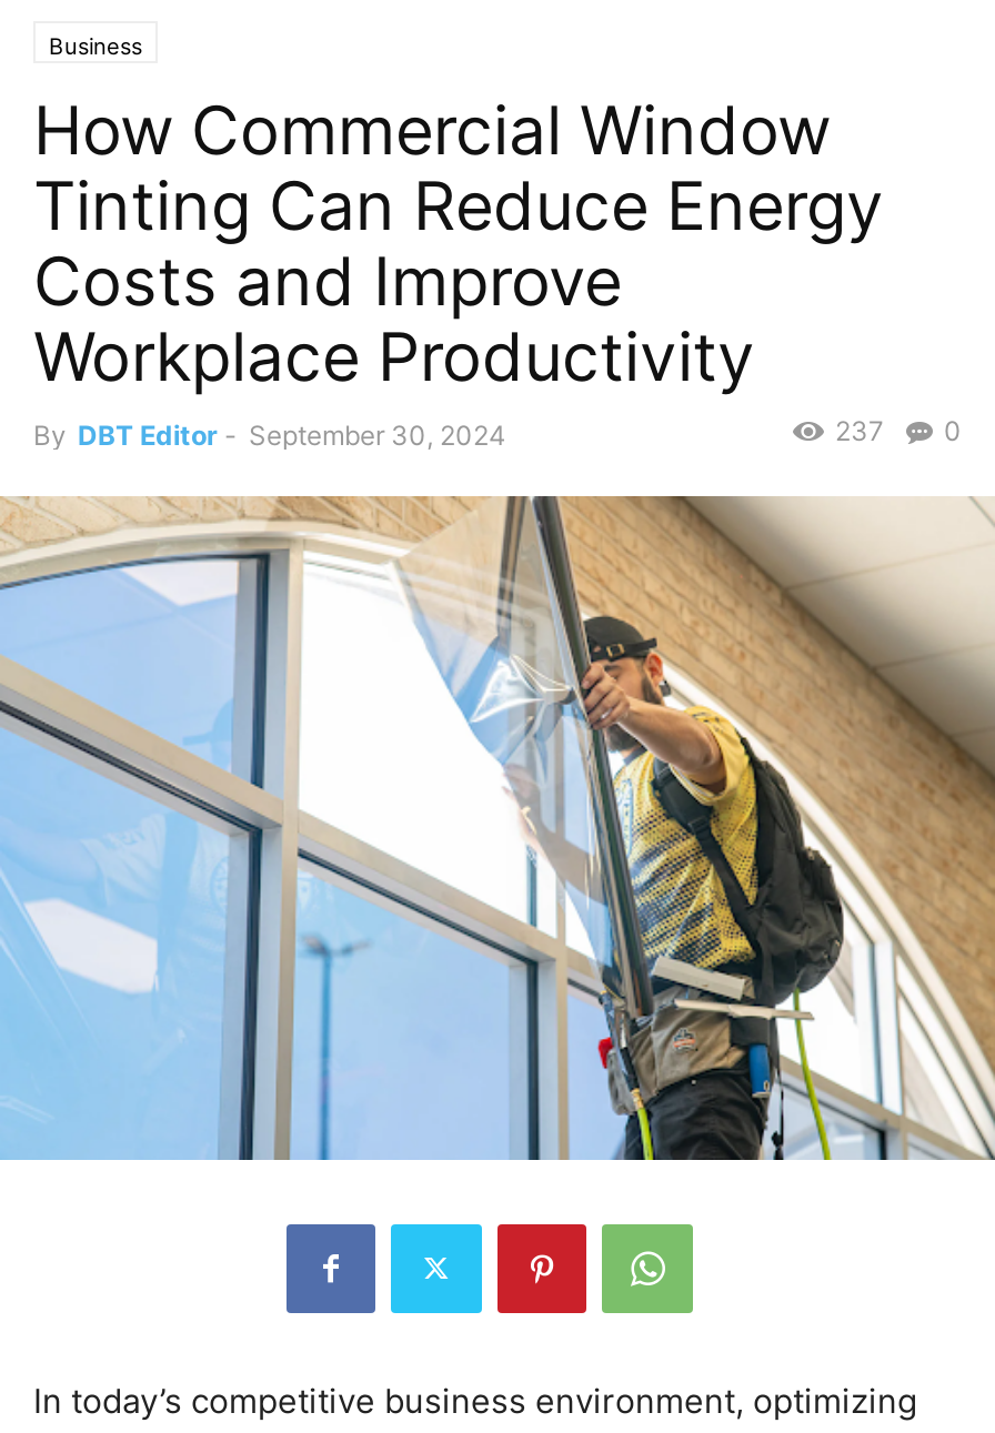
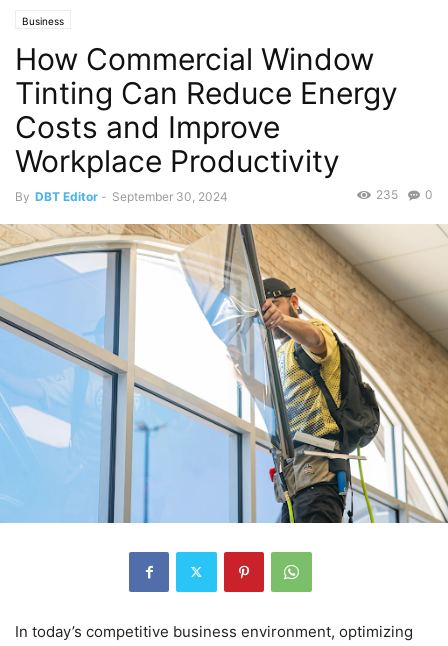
[835,414,962,447] 237 0 -> [376,187,433,202] 235 0

